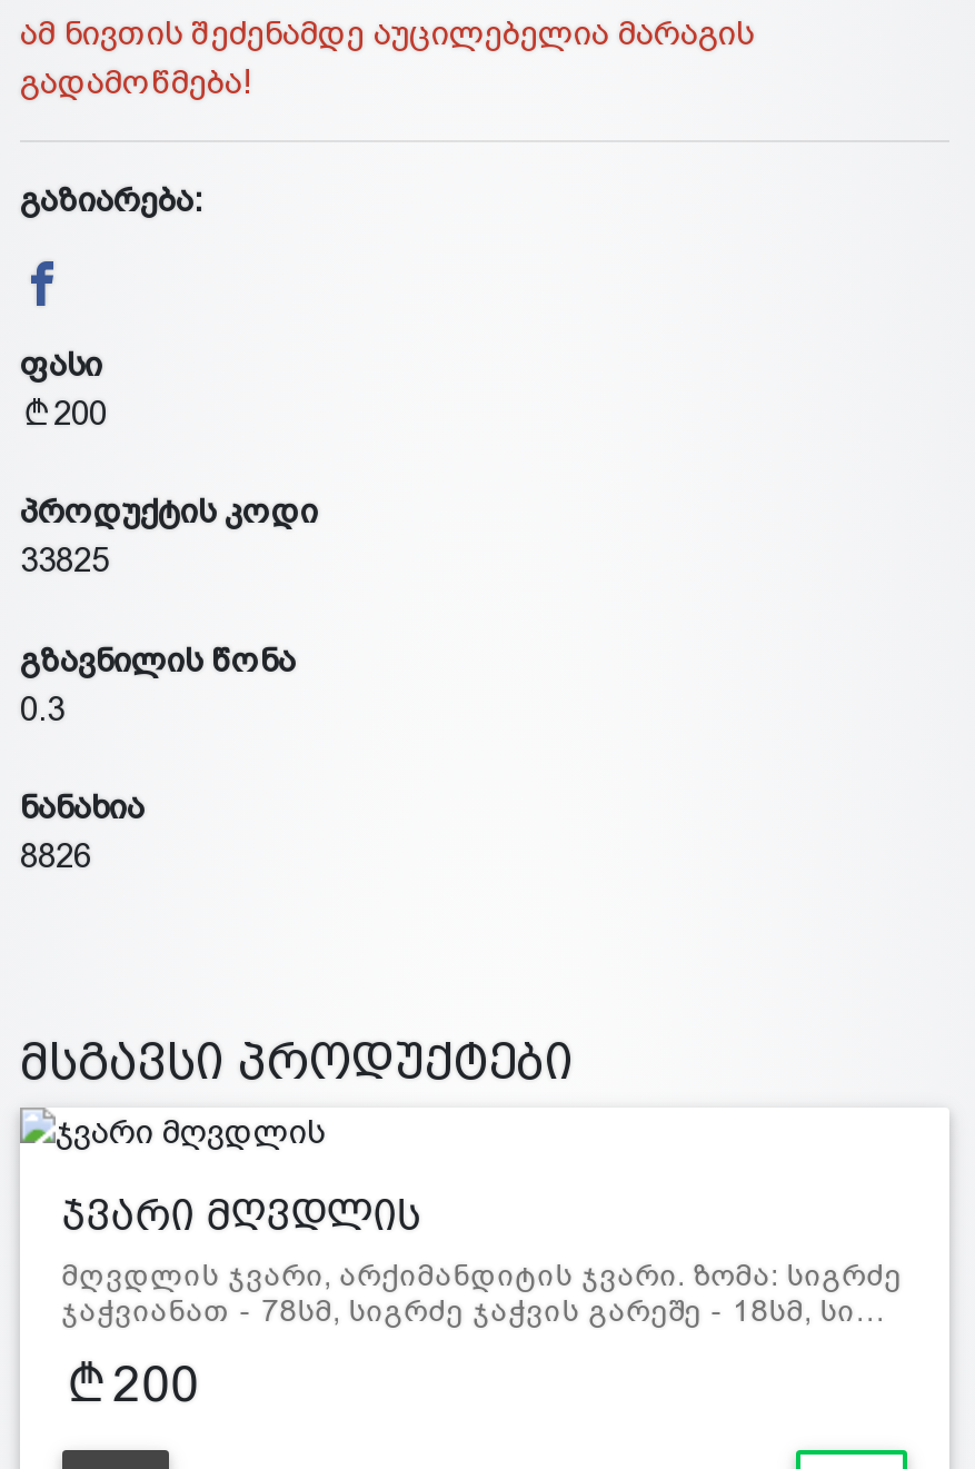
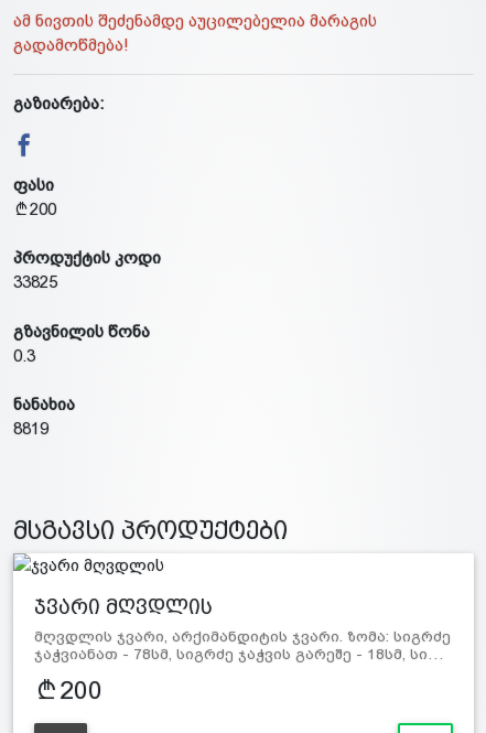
[20,837,91,875] 8826 -> [13,419,48,438] 8819

